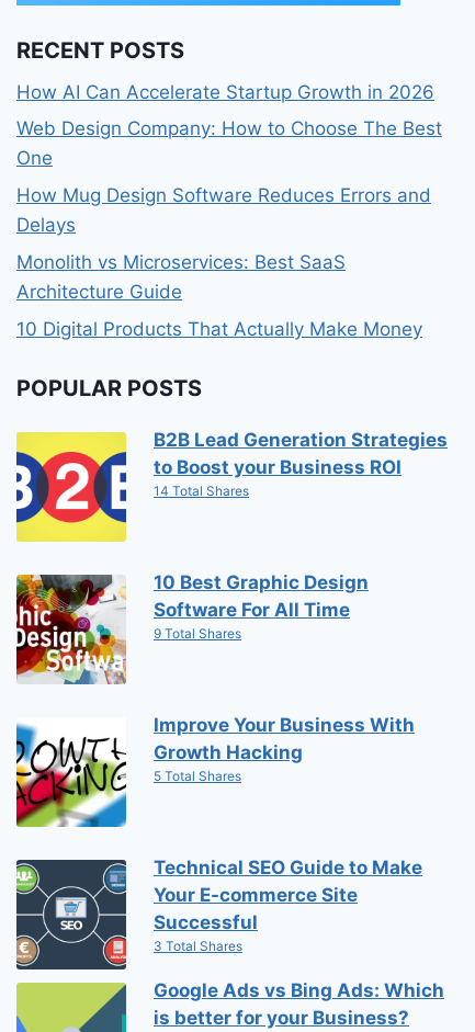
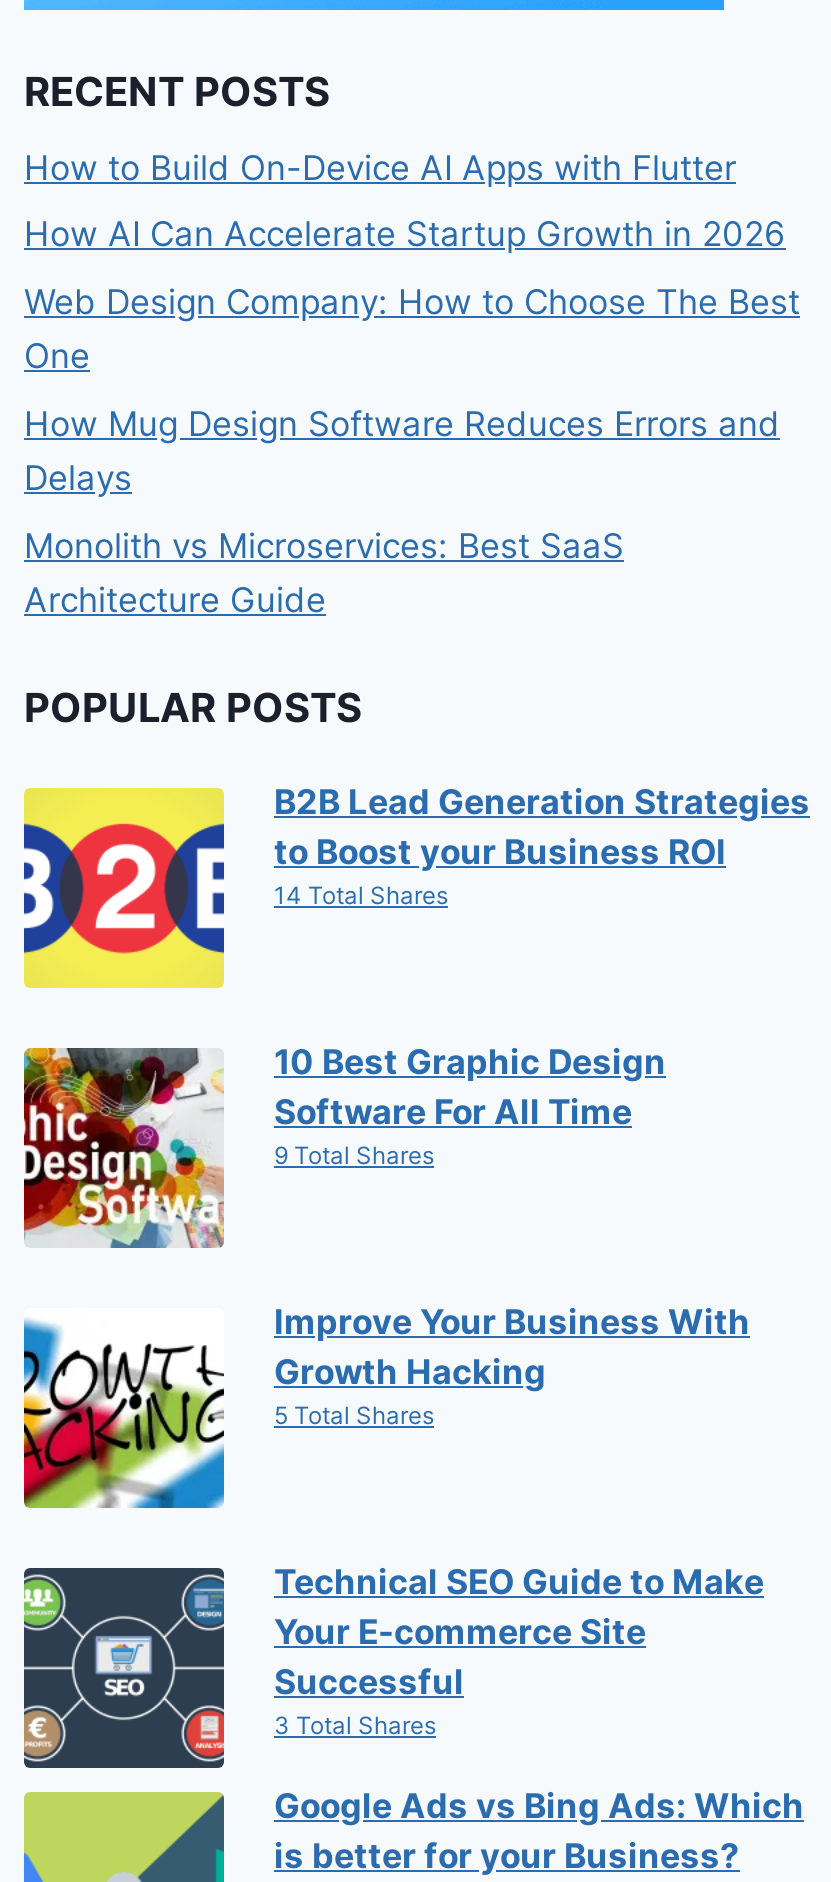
none -> [24,147,736,187] How to Build On-Device AI Apps with Flutter
moved [16,81,442,303] -> [24,215,800,619]: How AI Can Accelerate Startup Growth in 2026 | Web Design Company: How to Choose The Best | One | How Mug Design Software Reduces Errors and | Delays | Monolith vs Microservices: Best SaaS | Architecture Guide
[16,318,422,340] 10 Digital Products That Actually Make Money -> none

